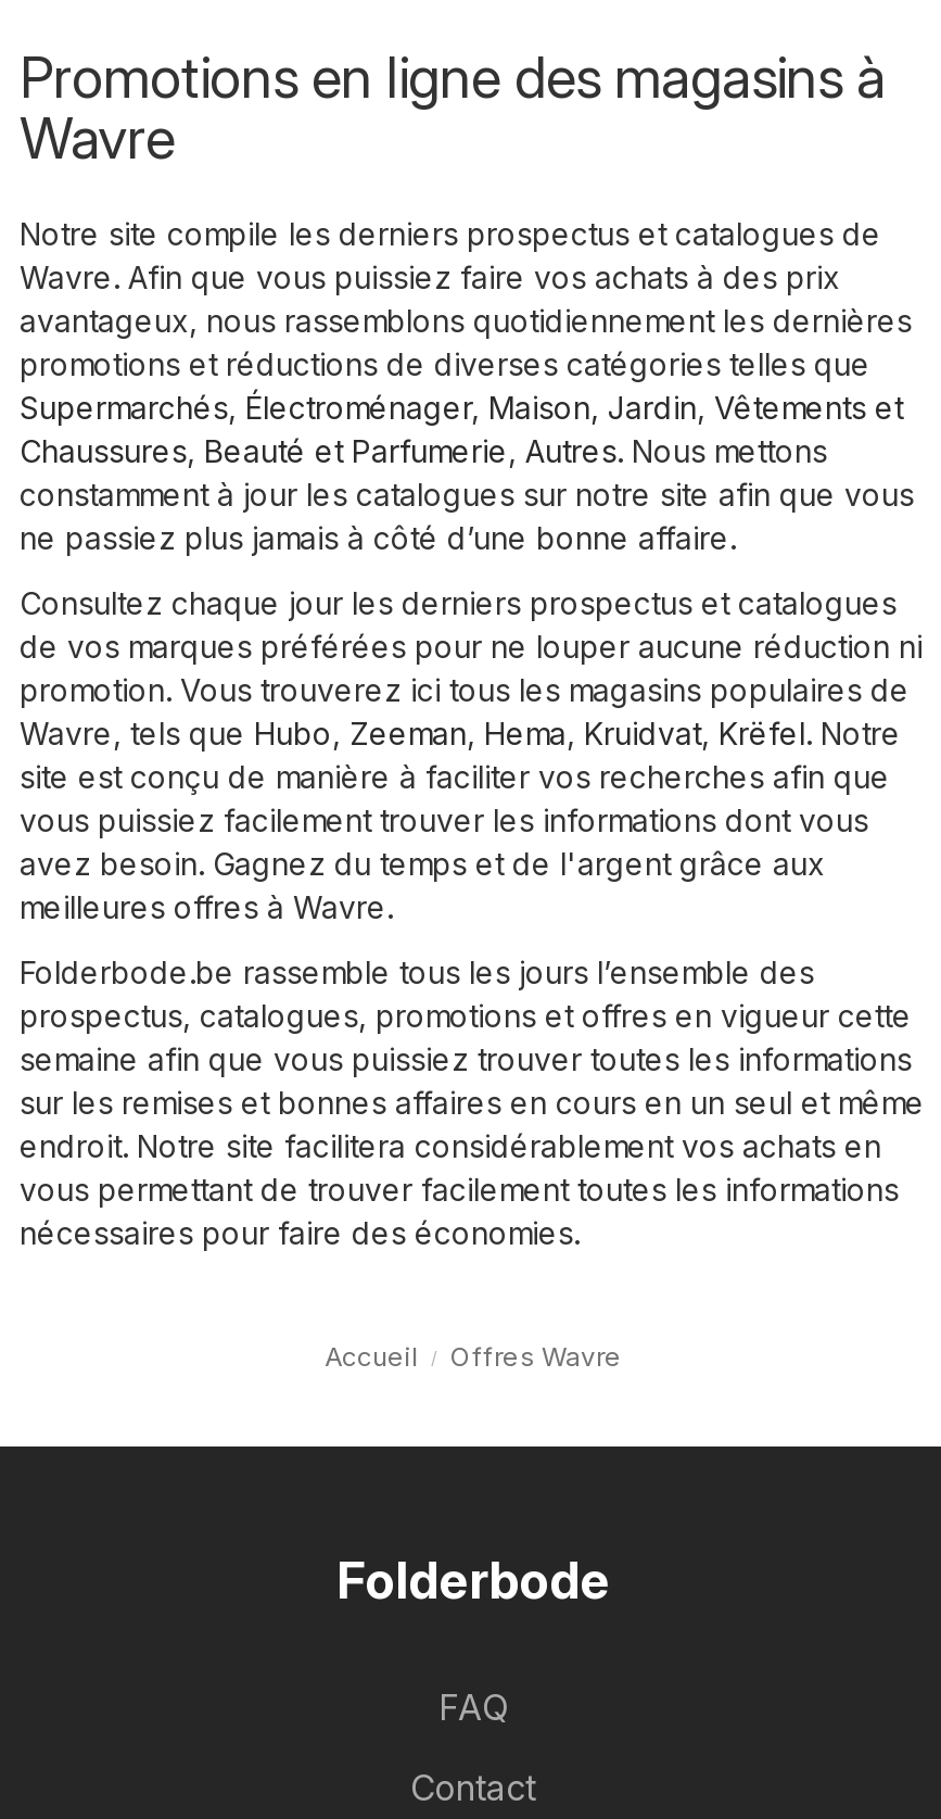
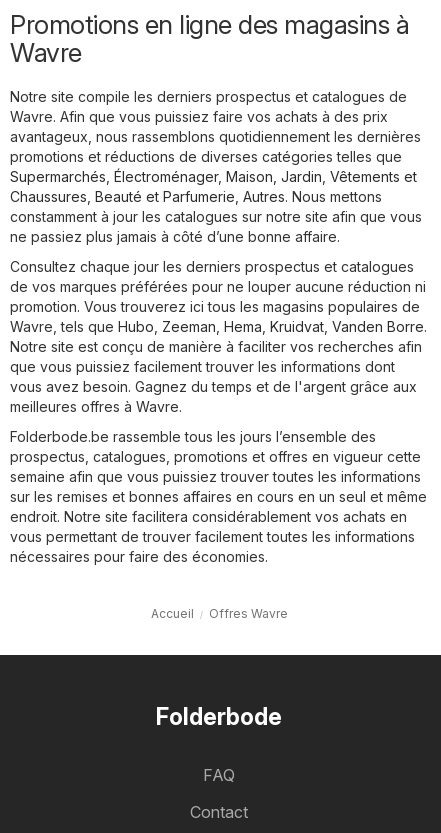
[20,714,901,882] Wavre, tels que Hubo, Zeeman, Hema, Kruidvat, Krëfel. Notre | site est conçu de manière à faciliter vos recherches afin que | vous puissiez facilement trouver les informations dont vous | avez besoin. Gagnez du temps et de l'argent grâce aux -> [10,318,427,395] Wavre, tels que Hubo, Zeeman, Hema, Kruidvat, Vanden Borre. | Notre site est conçu de manière à faciliter vos recherches afin | que vous puissiez facilement trouver les informations dont | vous avez besoin. Gagnez du temps et de l'argent grâce aux

